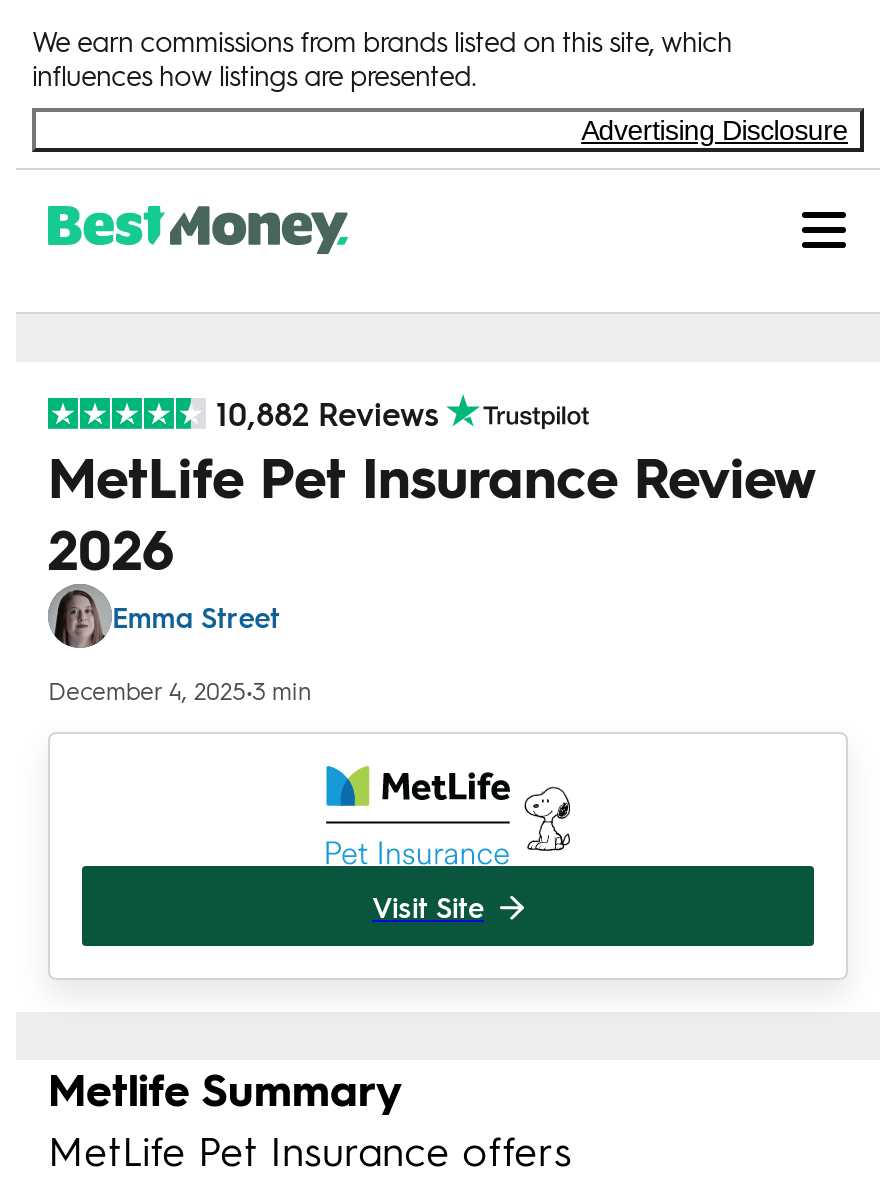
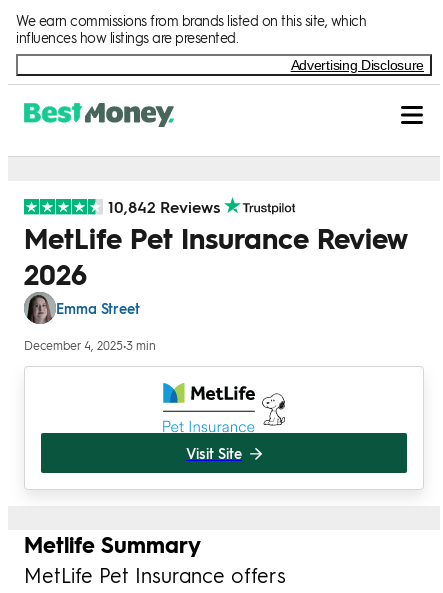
[216,392,438,434] 10,882 Reviews -> [108,196,220,217] 10,842 Reviews

